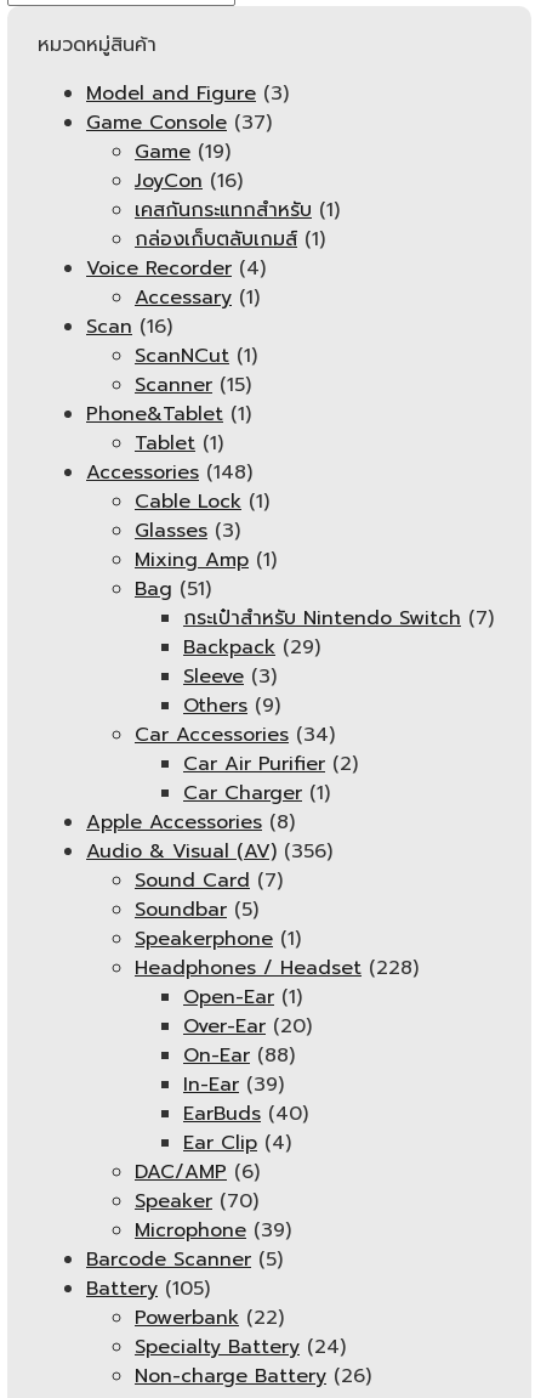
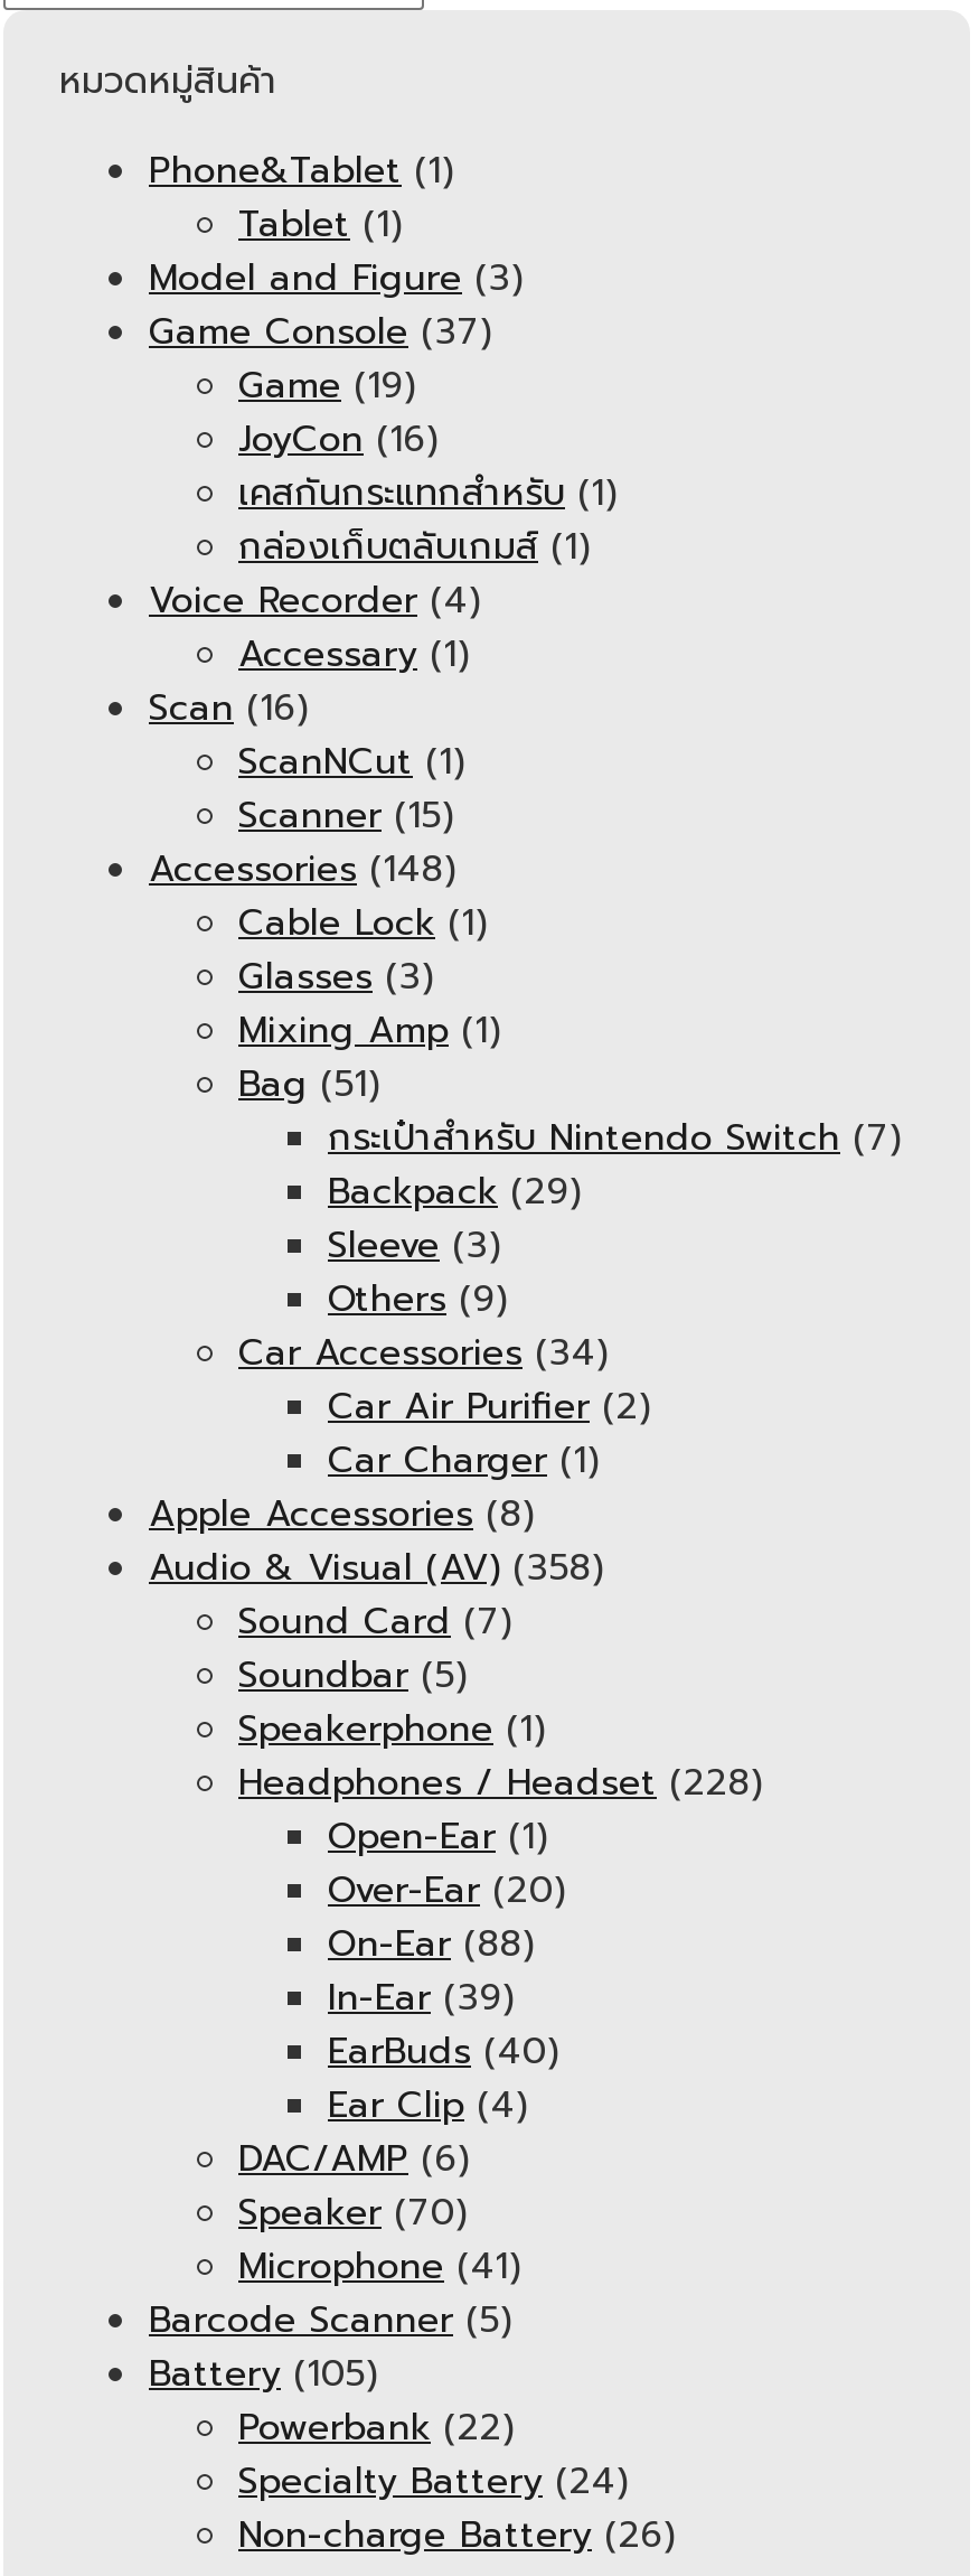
moved [86,79,340,400] -> [149,252,616,843]: Model and Figure (3) | Game Console (37) | Game (19) | ... | ScanNCut (1) | Scanner (15)
moved [86,400,251,458] -> [149,144,453,252]: Phone&Tablet (1) | Tablet (1)
[86,837,332,866] Audio & Visual (AV) (356) -> [149,1542,603,1595] Audio & Visual (AV) (358)
[135,1216,291,1245] Microphone (39) -> [238,2240,520,2294] Microphone (41)

